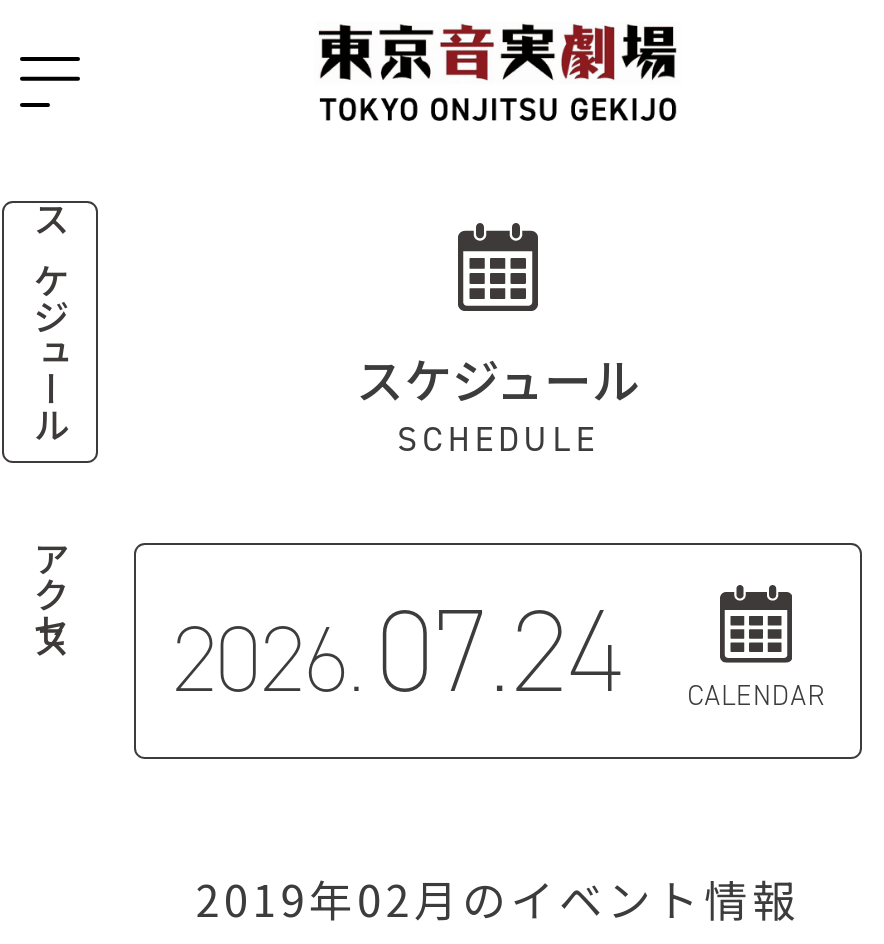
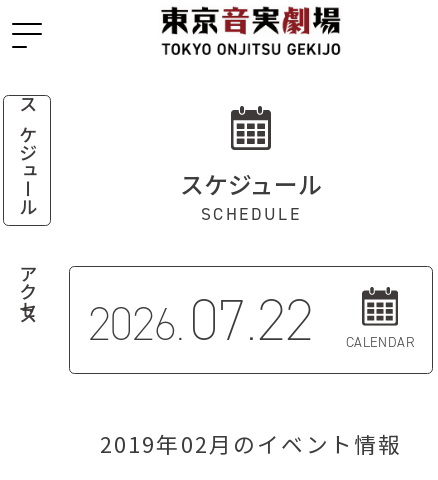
[172,579,623,723] 2026. 07.24 -> [88,284,313,356] 2026. 07.22

